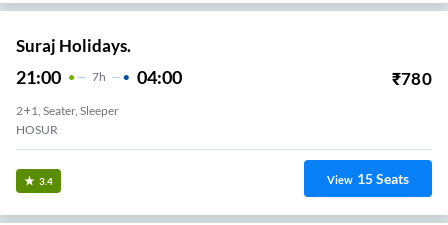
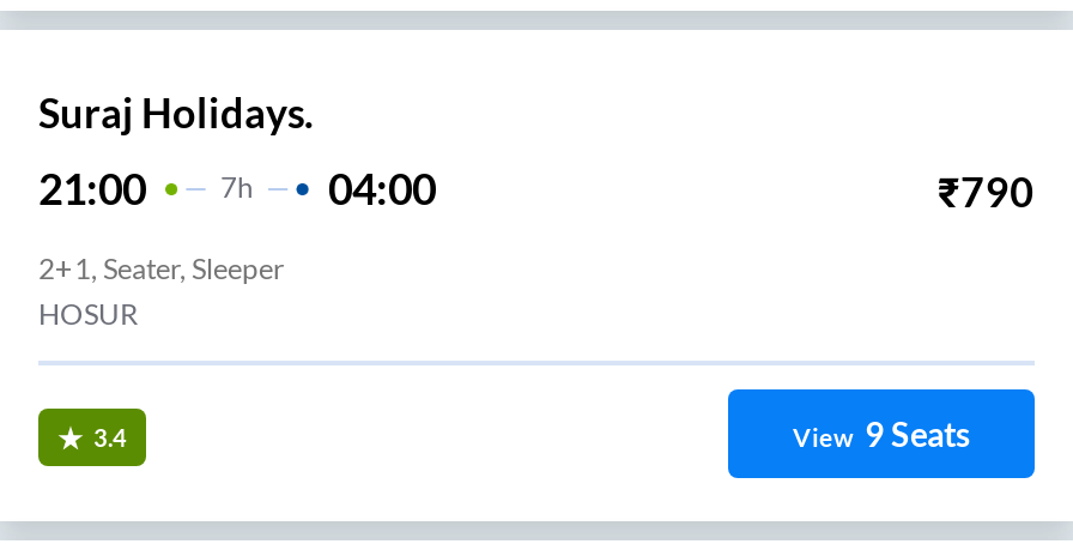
[392,68,432,89] ₹780 -> [938,167,1035,217] ₹790
[327,170,409,187] View 15 Seats -> [793,412,970,453] View 9 Seats

